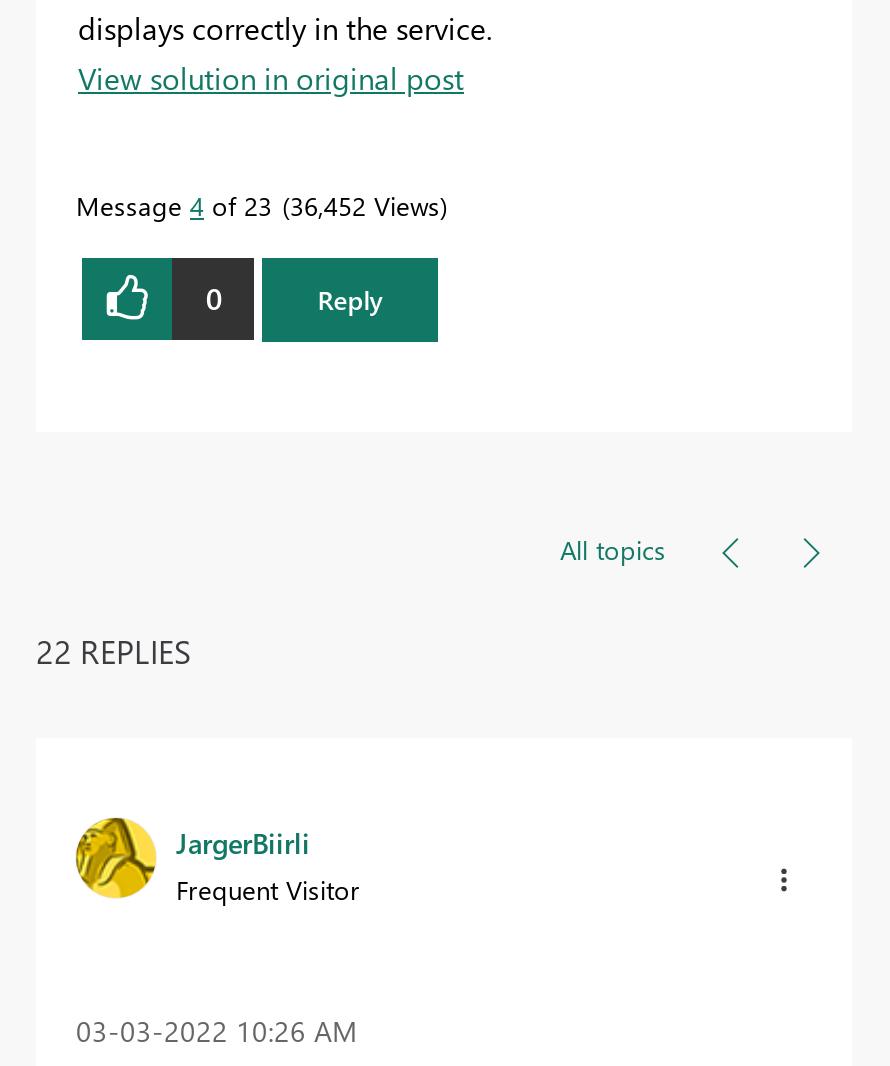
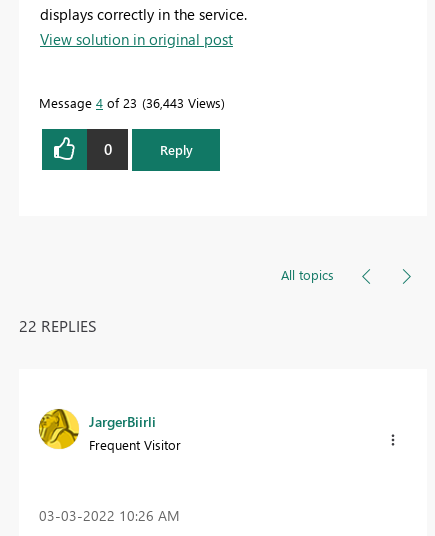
[76,188,440,222] Message 4 of 23 36,452 Views -> [39,94,221,111] Message 4 of 23 36,443 Views

